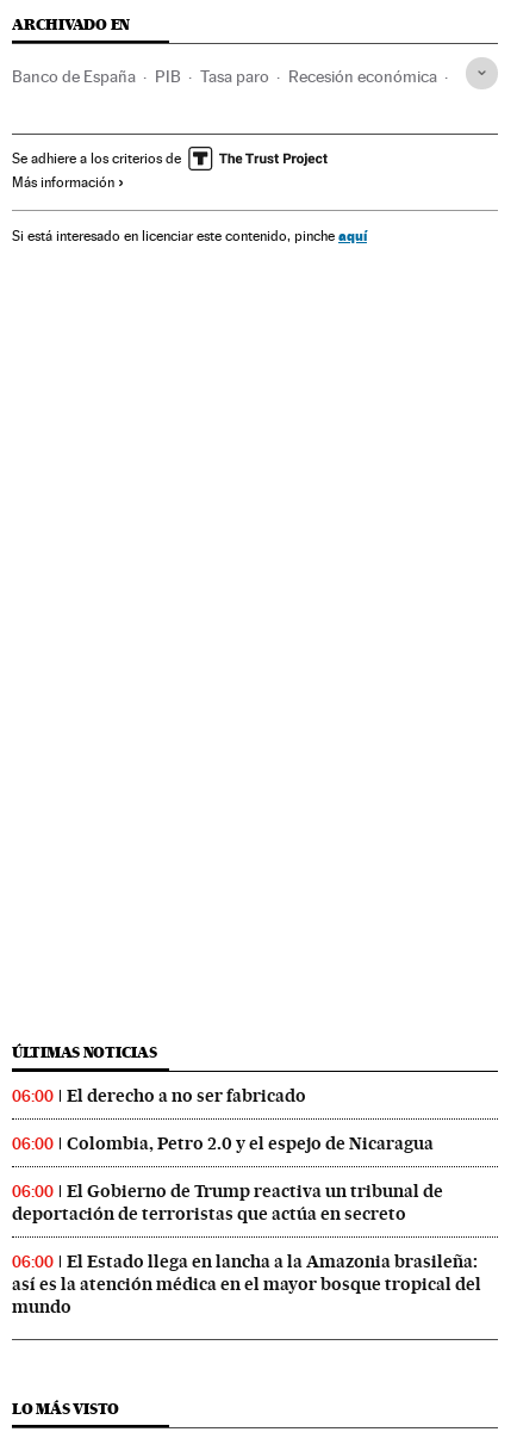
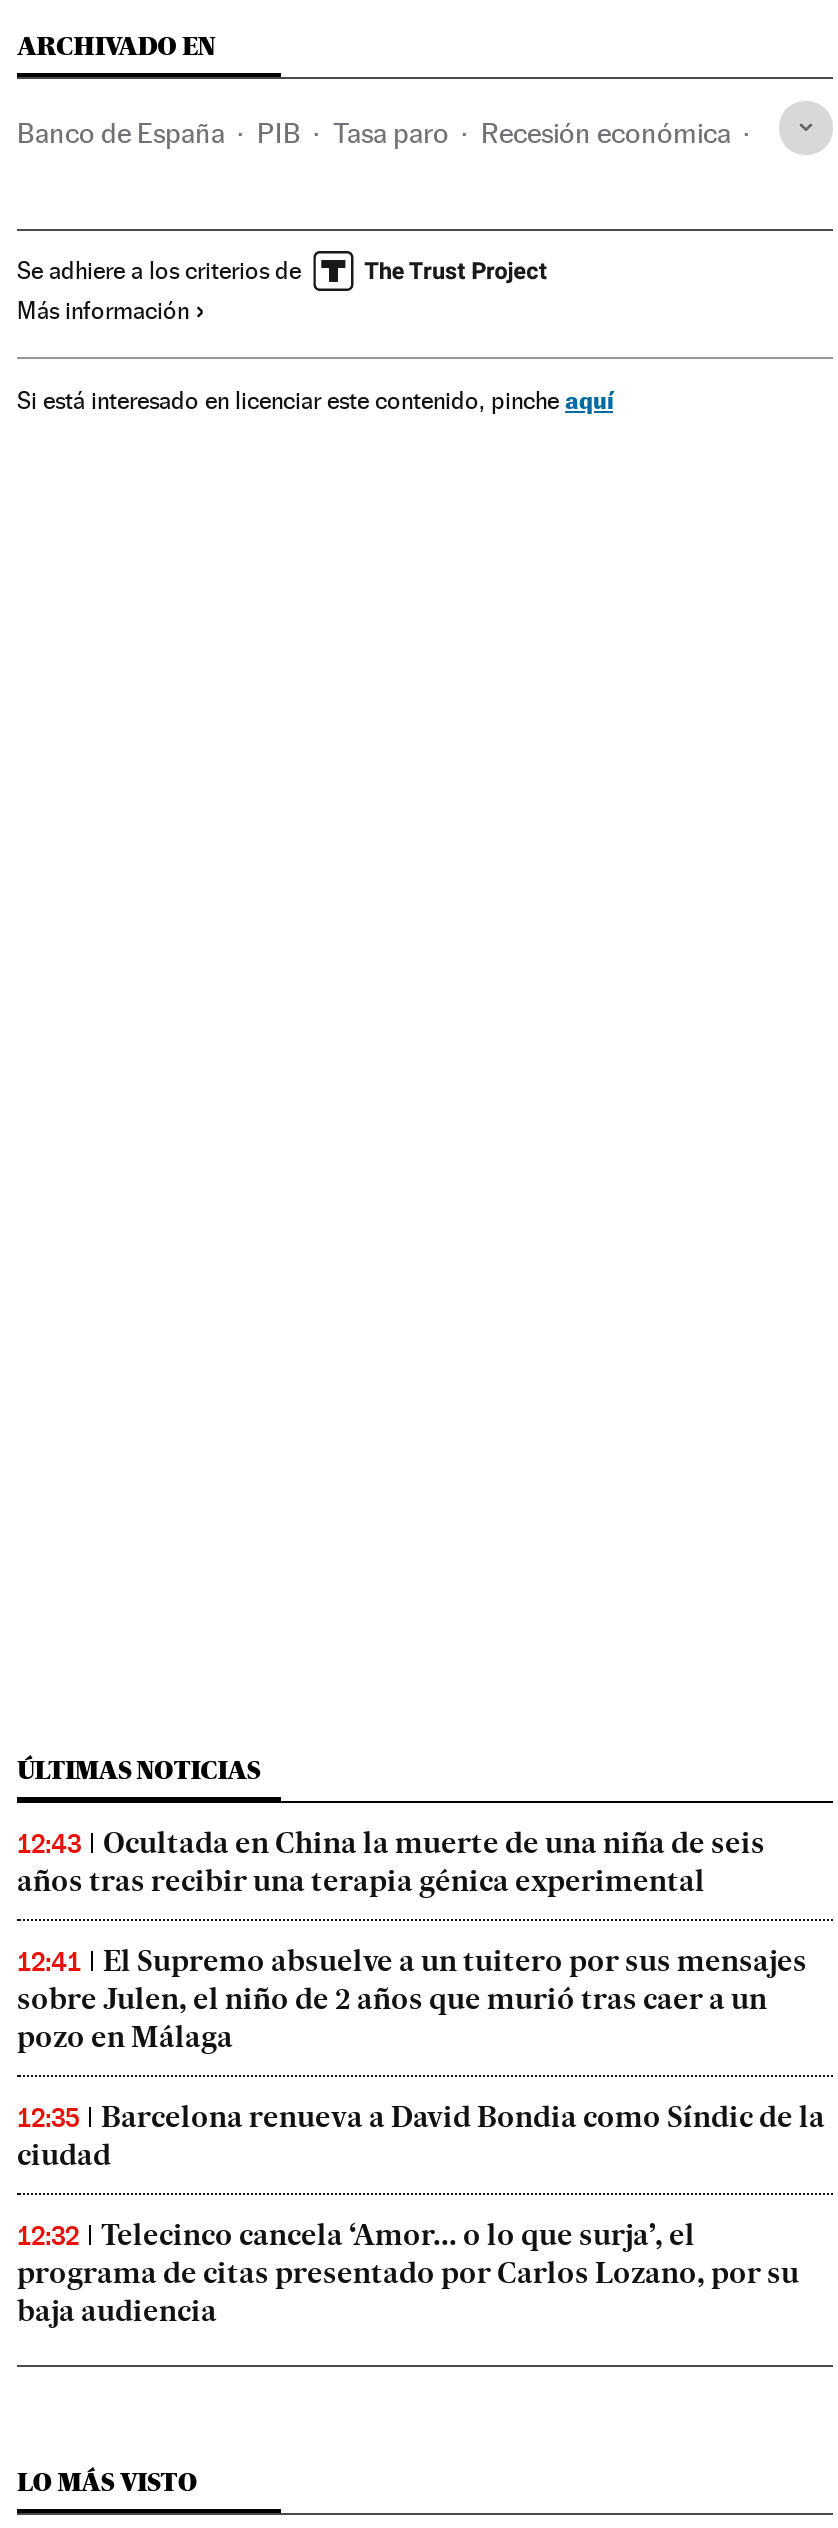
[12,1085,306,1106] 06:00 | El derecho a no ser fabricado -> [17,1824,765,1898] 12:43 | Ocultada en China la muerte de una niña de seis | años tras recibir una terapia génica experimental
[12,1132,434,1154] 06:00 | Colombia, Petro 2.0 y el espejo de Nicaragua -> [17,1942,807,2054] 12:41 | El Supremo absuelve a un tuitero por sus mensajes | sobre Julen, el niño de 2 años que murió tras caer a un | pozo en Málaga
[12,1180,443,1224] 06:00 | El Gobierno de Trump reactiva un tribunal de | deportación de terroristas que actúa en secreto -> [17,2098,825,2172] 12:35 | Barcelona renueva a David Bondia como Síndic de la | ciudad
[12,1250,481,1317] 06:00 | El Estado llega en lancha a la Amazonia brasileña: | así es la atención médica en el mayor bosque tropical del | mundo -> [17,2216,799,2328] 12:32 | Telecinco cancela ‘Amor... o lo que surja’, el | programa de citas presentado por Carlos Lozano, por su | baja audiencia

